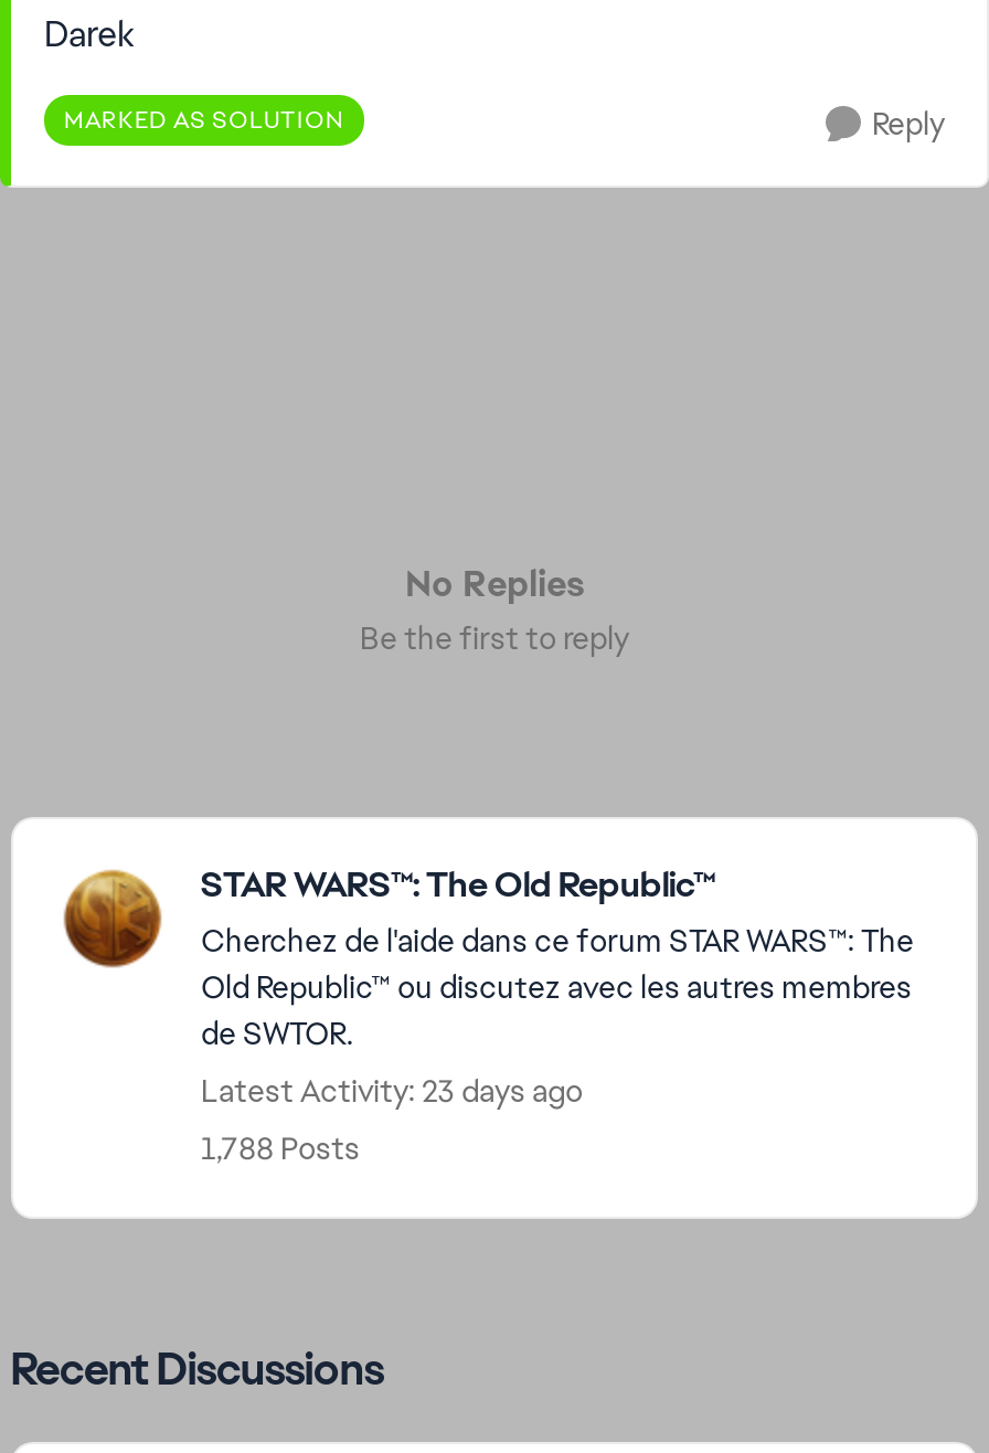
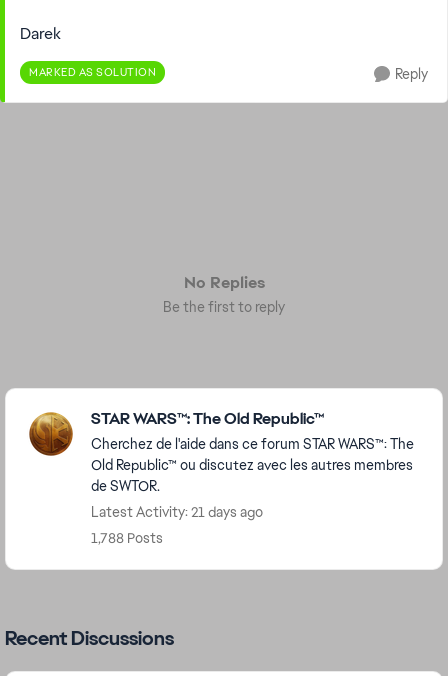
[201,1071,583,1111] Latest Activity: 23 days ago -> [91,503,263,521] Latest Activity: 21 days ago

